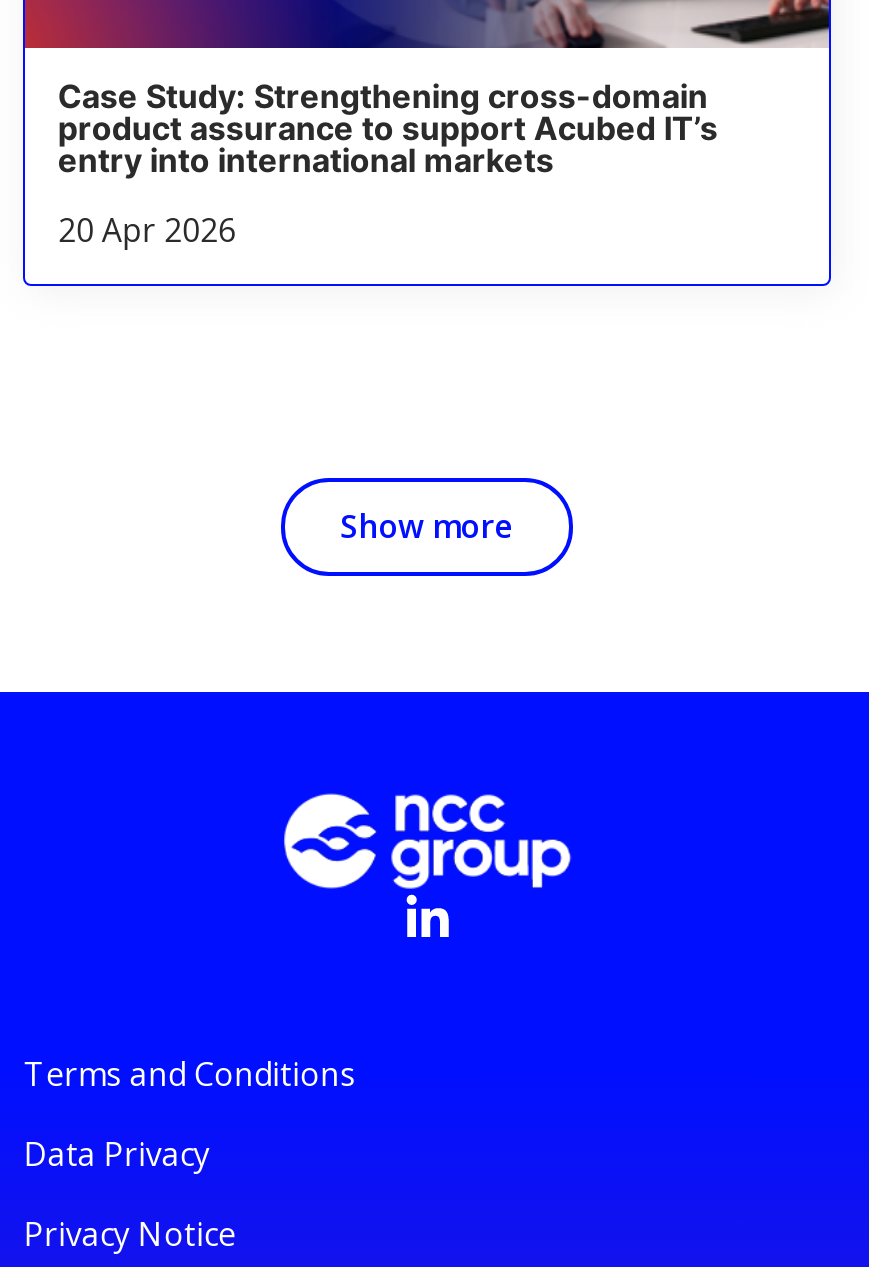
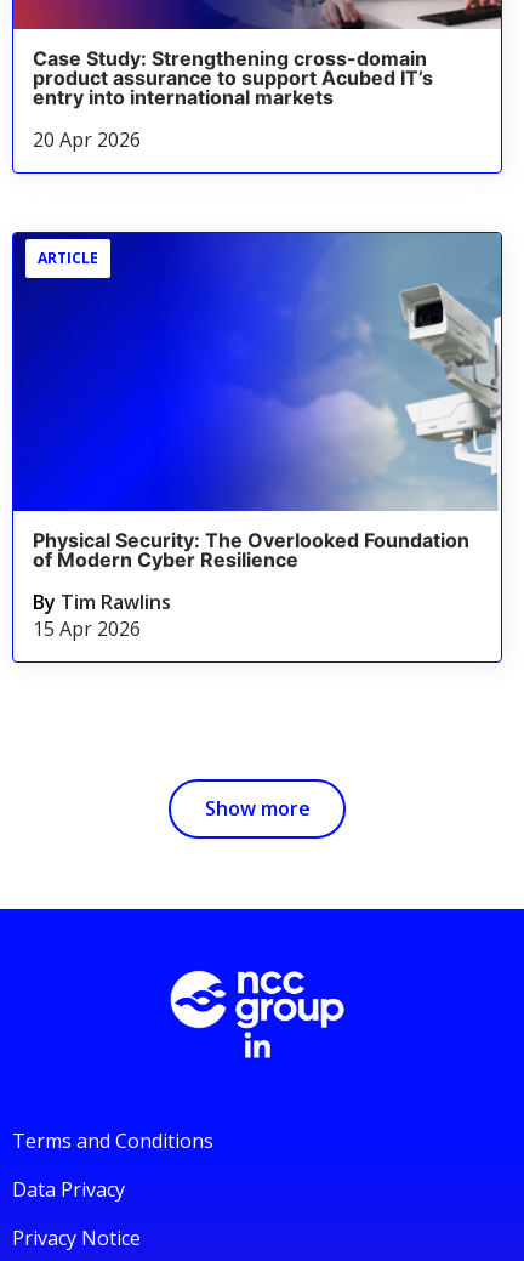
none -> [12,231,502,518] [image] | ARTICLE
none -> [33,528,470,642] Physical Security: The Overlooked Foundation | of Modern Cyber Resilience | By Tim Rawlins | 15 Apr 2026

